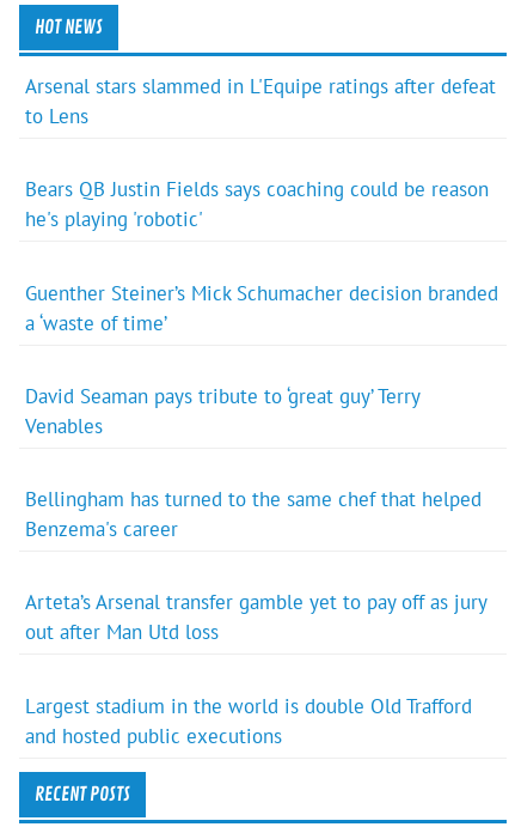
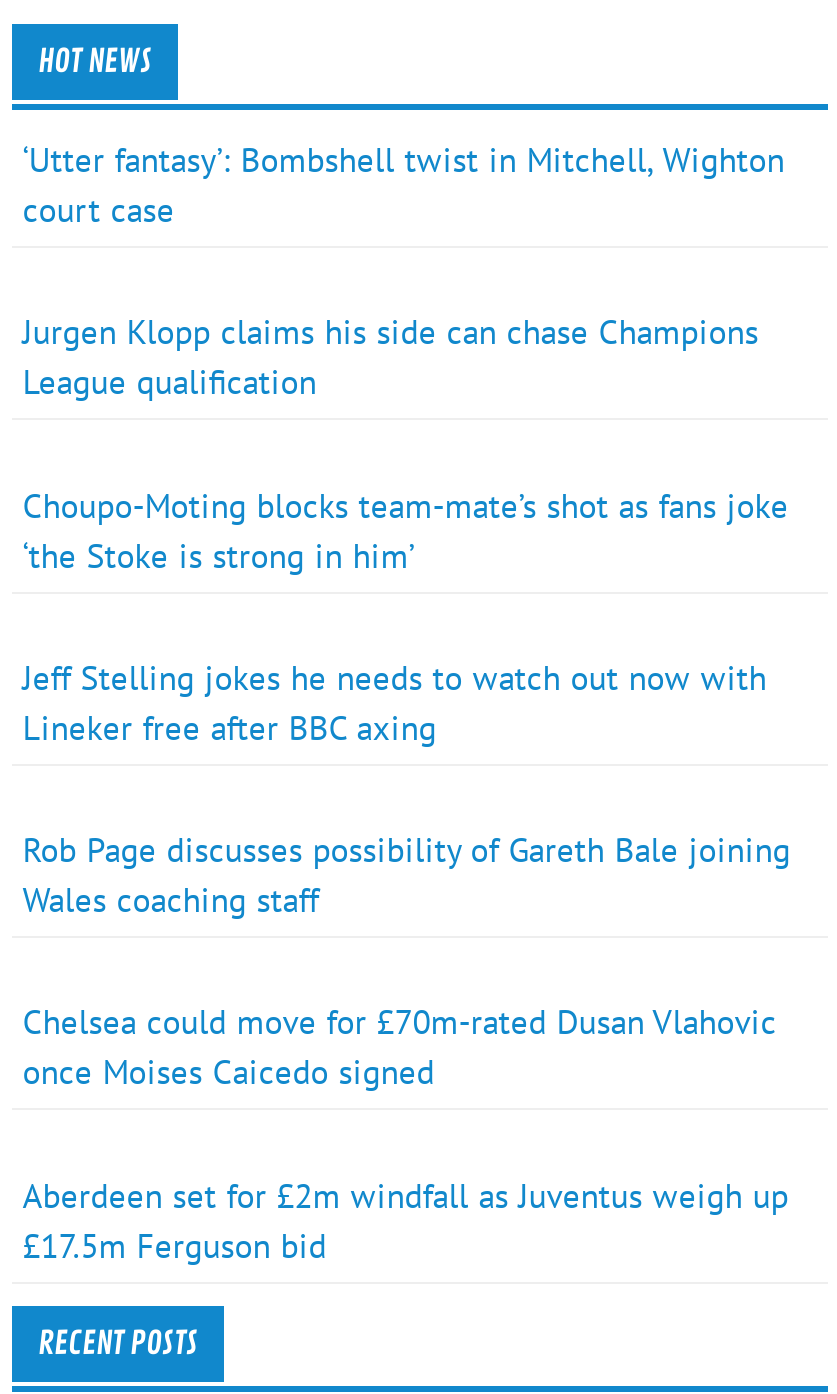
[25,73,496,129] Arsenal stars slammed in L'Equipe ratings after defeat | to Lens -> [22,138,784,232] ‘Utter fantasy’: Bombshell twist in Mitchell, Wighton | court case
[25,176,489,233] Bears QB Justin Fields says coaching could be reason | he's playing 'robotic' -> [22,311,758,405] Jurgen Klopp claims his side can chase Champions | League qualification
[25,280,499,336] Guenther Steiner’s Mick Schumacher decision branded | a ‘waste of time’ -> [22,483,788,577] Choupo-Moting blocks team-mate’s shot as fans joke | ‘the Stoke is strong in him’
[25,383,420,439] David Seaman pays tribute to ‘great guy’ Terry | Venables -> [22,656,766,750] Jeff Stelling jokes he needs to watch out now with | Lineker free after BBC axing
[25,486,482,542] Bellingham has turned to the same chef that helped | Benzema's career -> [22,828,790,922] Rob Page discusses possibility of Gareth Bale joining | Wales coaching staff
[25,589,487,646] Arteta’s Arsenal transfer gamble yet to pay off as jury | out after Man Utd loss -> [22,1001,776,1095] Chelsea could move for £70m-rated Dusan Vlahovic | once Moises Caicedo signed
[25,692,472,749] Largest stadium in the world is double Old Trafford | and hosted public executions -> [22,1173,788,1267] Aberdeen set for £2m windfall as Juventus weigh up | £17.5m Ferguson bid

